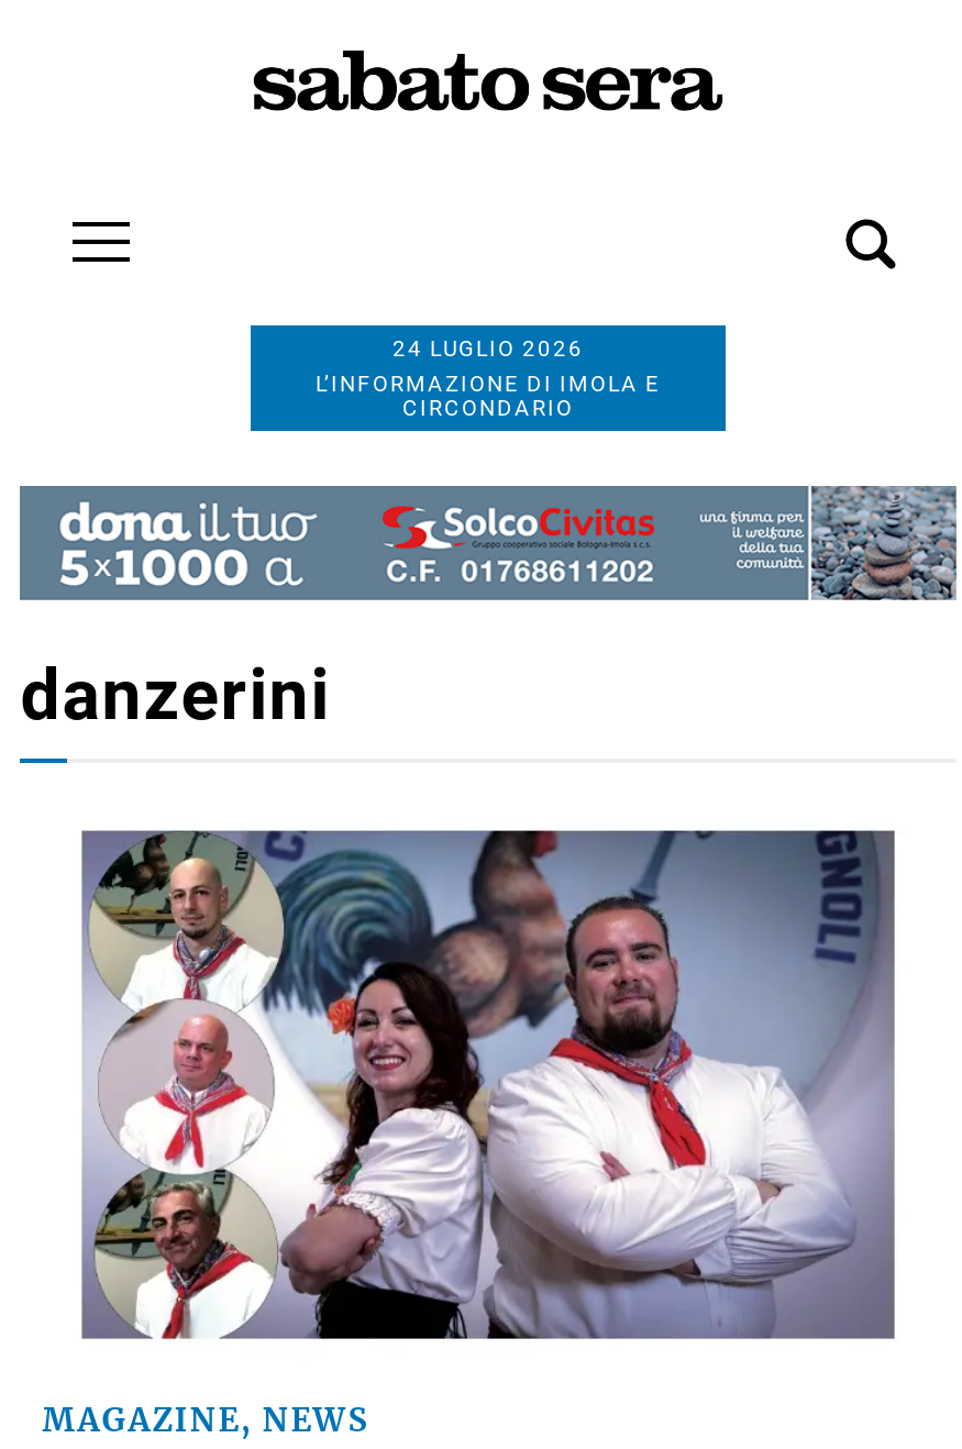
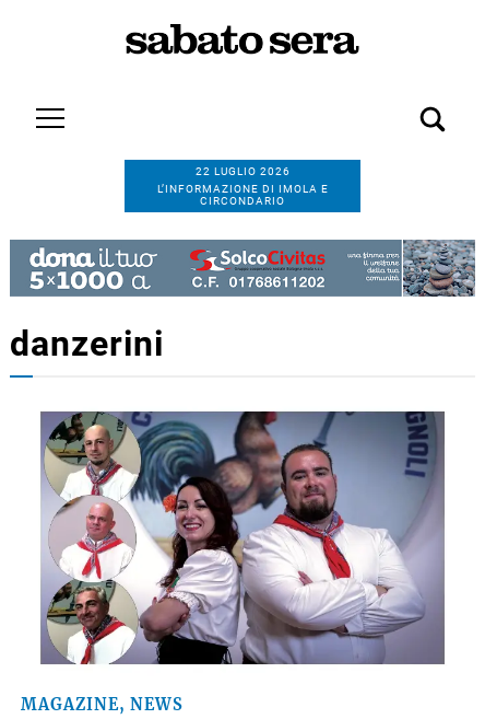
[392,337,584,361] 24 LUGLIO 2026 -> [195,166,290,178] 22 LUGLIO 2026

